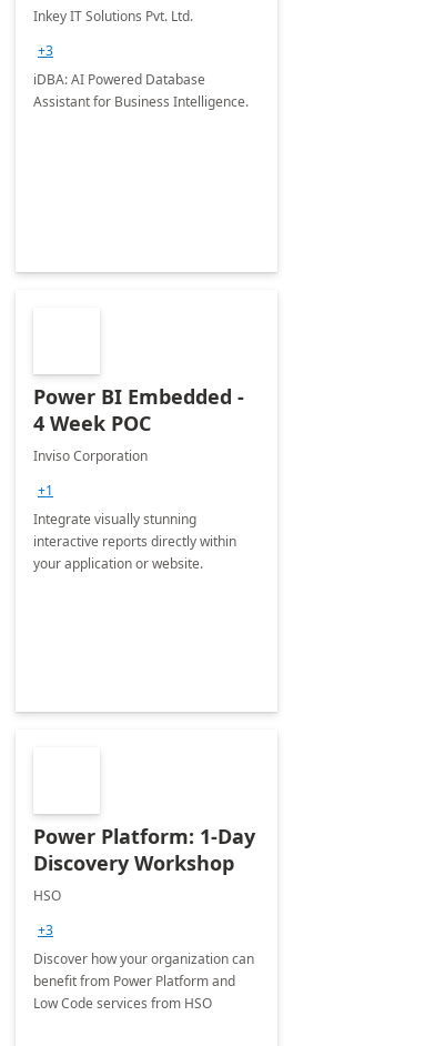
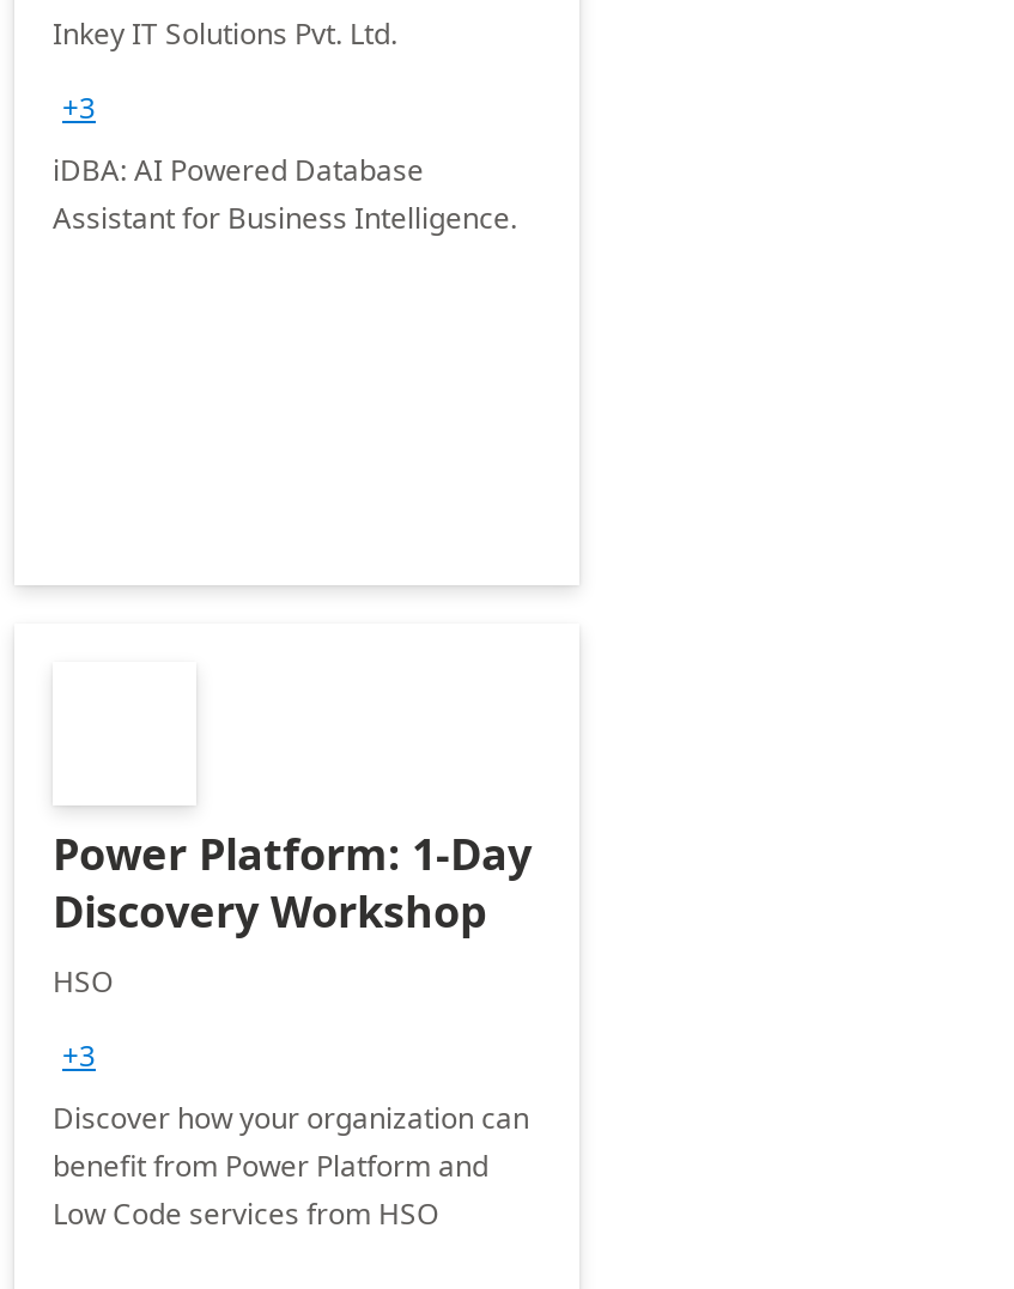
[33,383,244,573] Power BI Embedded - | 4 Week POC | Inviso Corporation | +1 | Integrate visually stunning | interactive reports directly within | your application or website. -> none

